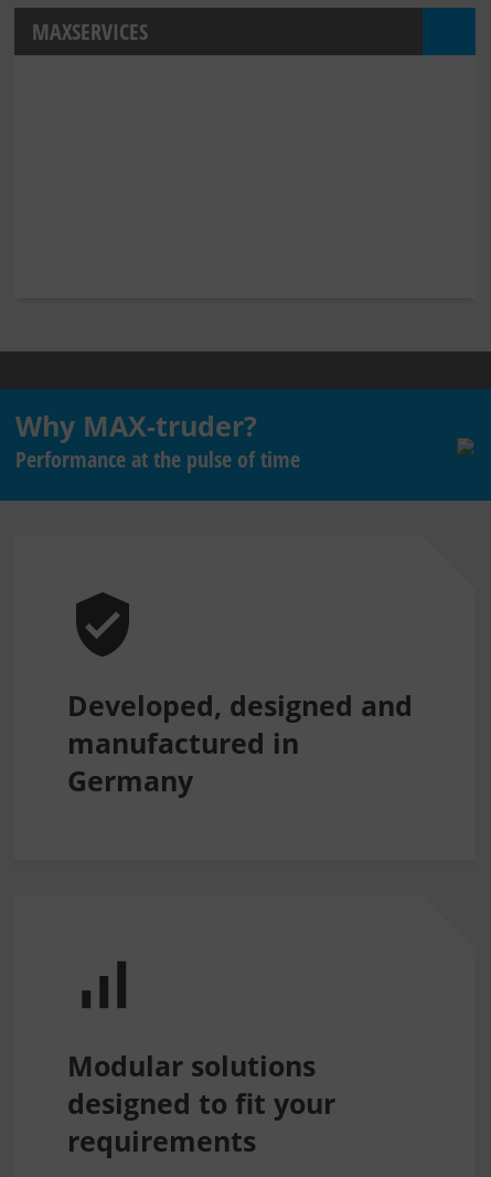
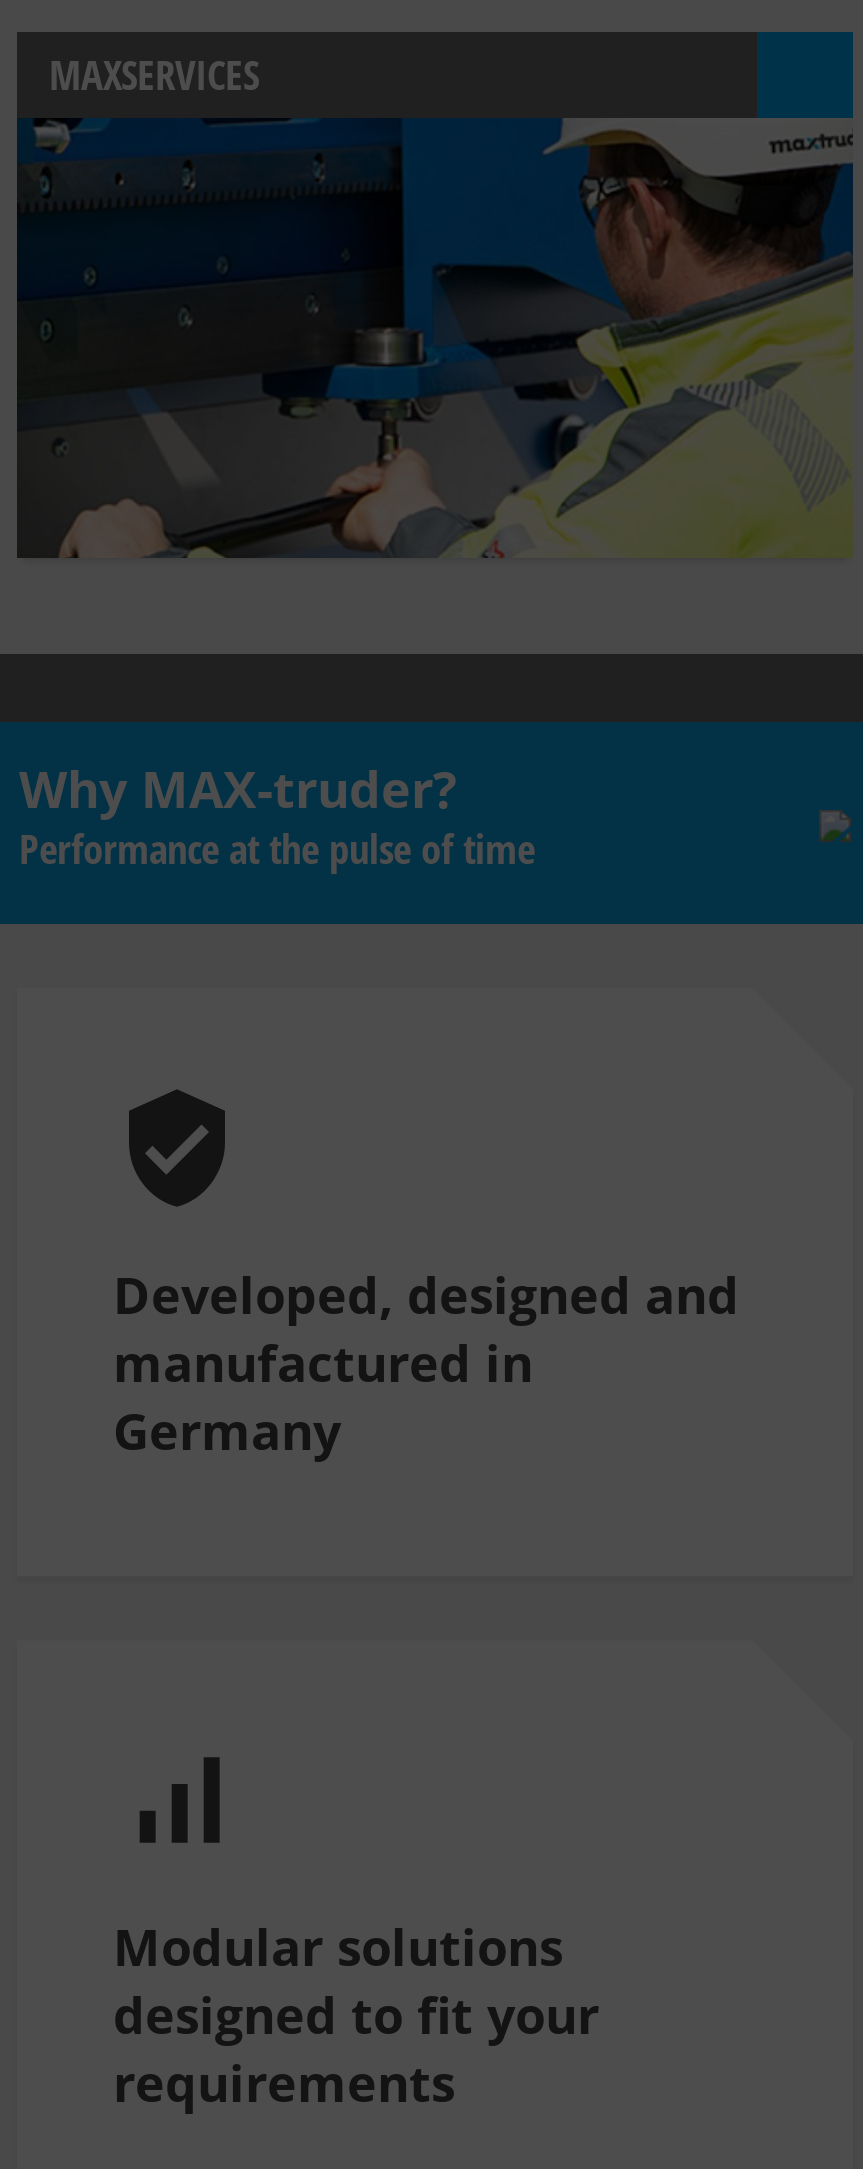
none -> [15,117,855,559] [image]

